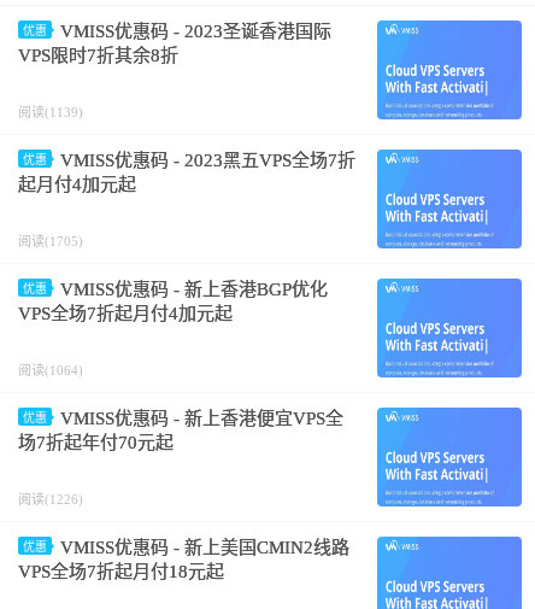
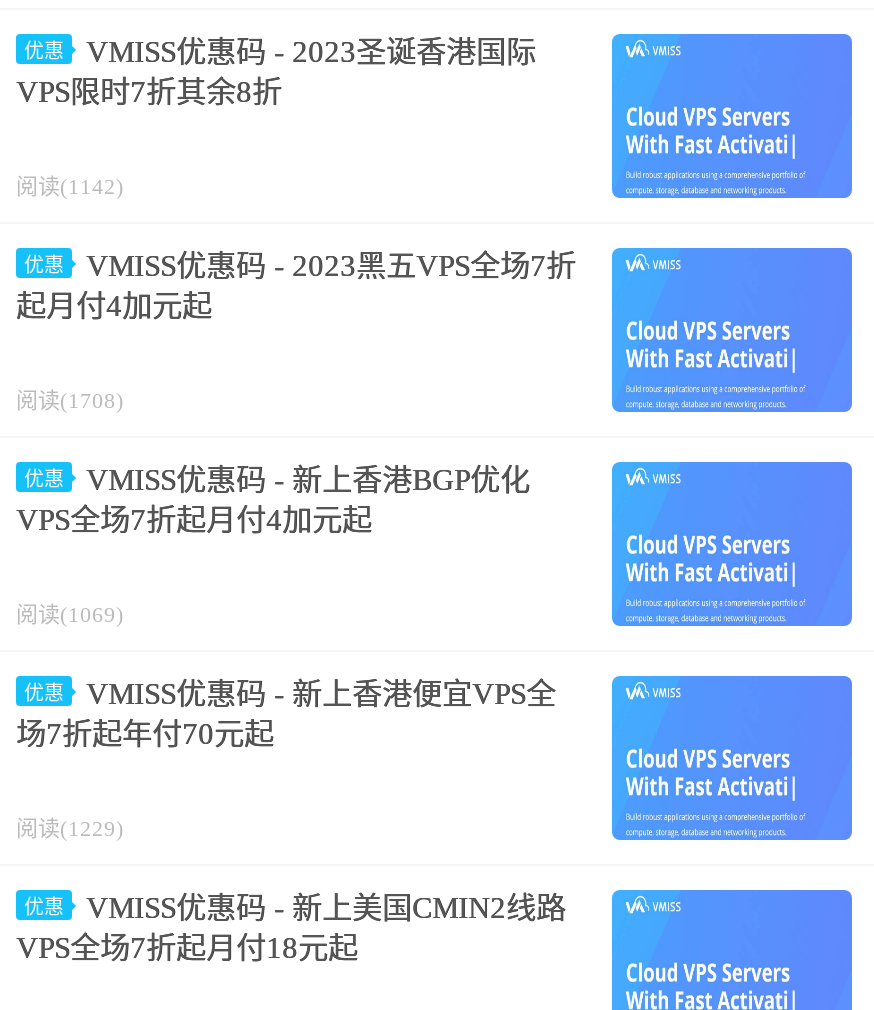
[18,105,83,120] 阅读(1139) -> [16,175,124,199] 阅读(1142)
[18,234,83,249] 阅读(1705) -> [16,389,124,413] 阅读(1708)
[18,363,83,378] 阅读(1064) -> [16,603,124,627] 阅读(1069)
[18,492,83,507] 阅读(1226) -> [16,817,124,841] 阅读(1229)

